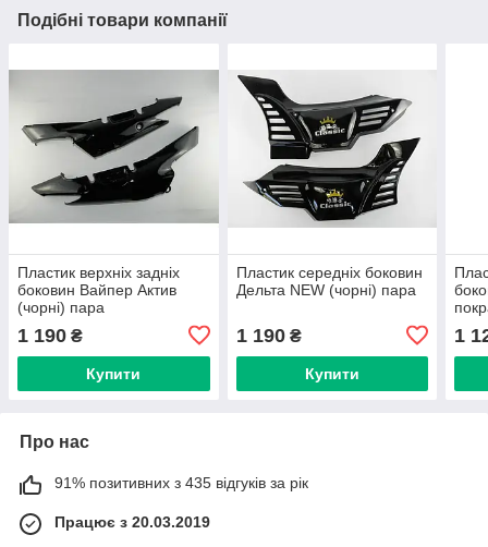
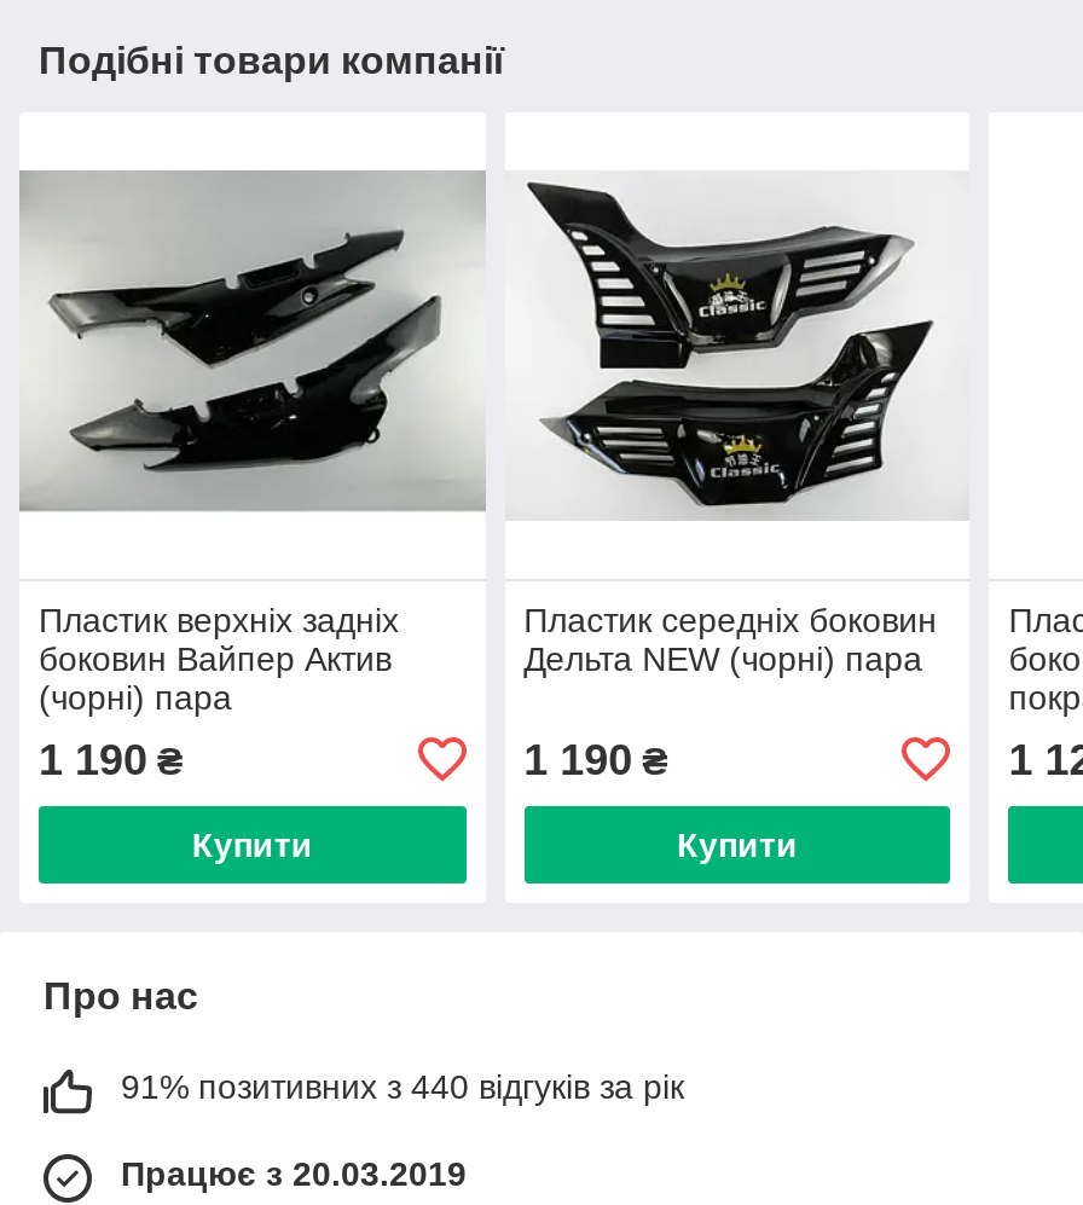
[54,474,308,491] 91% позитивних з 435 відгуків за рік -> [121,1067,684,1105] 91% позитивних з 440 відгуків за рік

